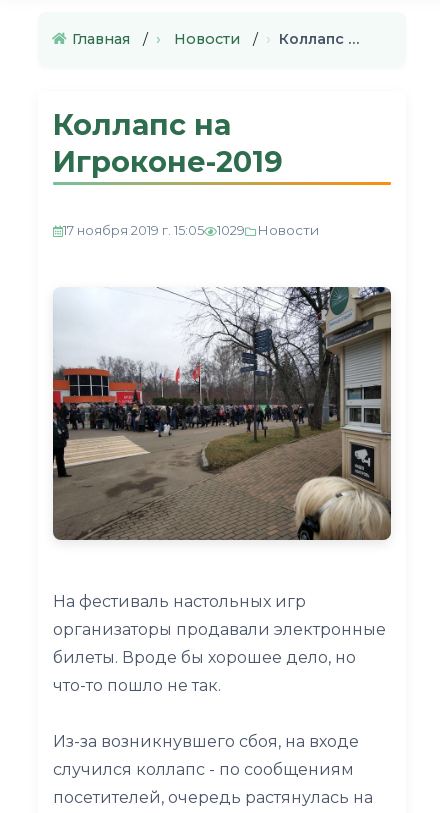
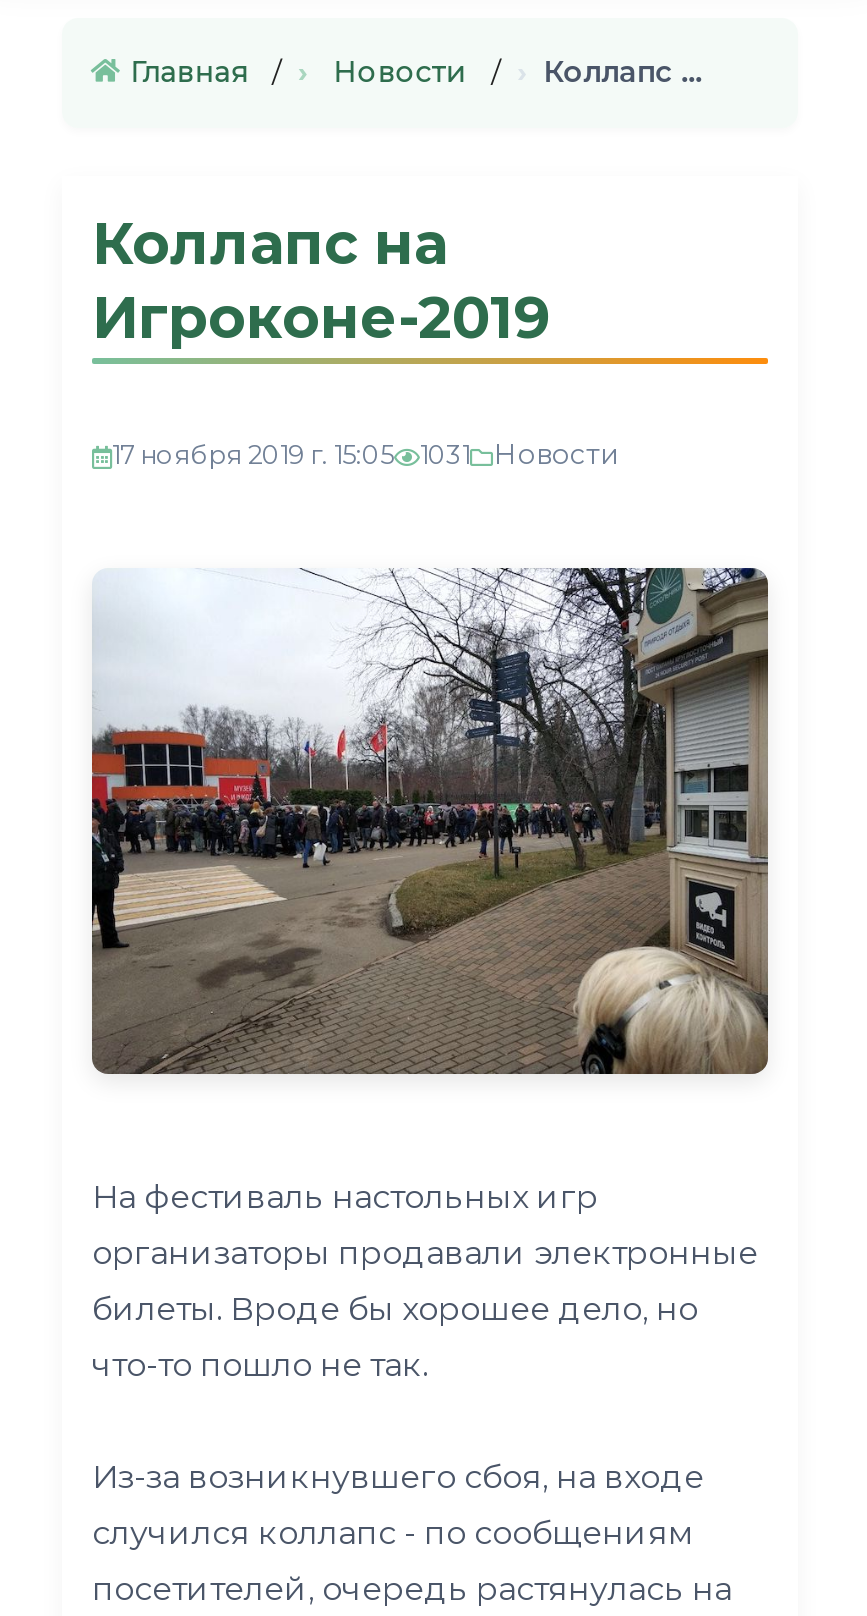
[63,222,319,238] 17 ноября 2019 г. 15:05 1029 Новости -> [112,438,618,471] 17 ноября 2019 г. 15:05 1031 Новости

